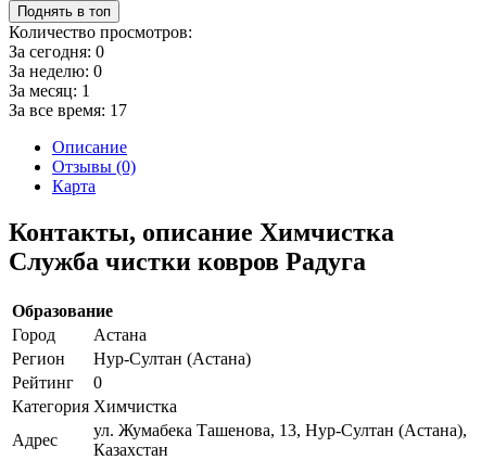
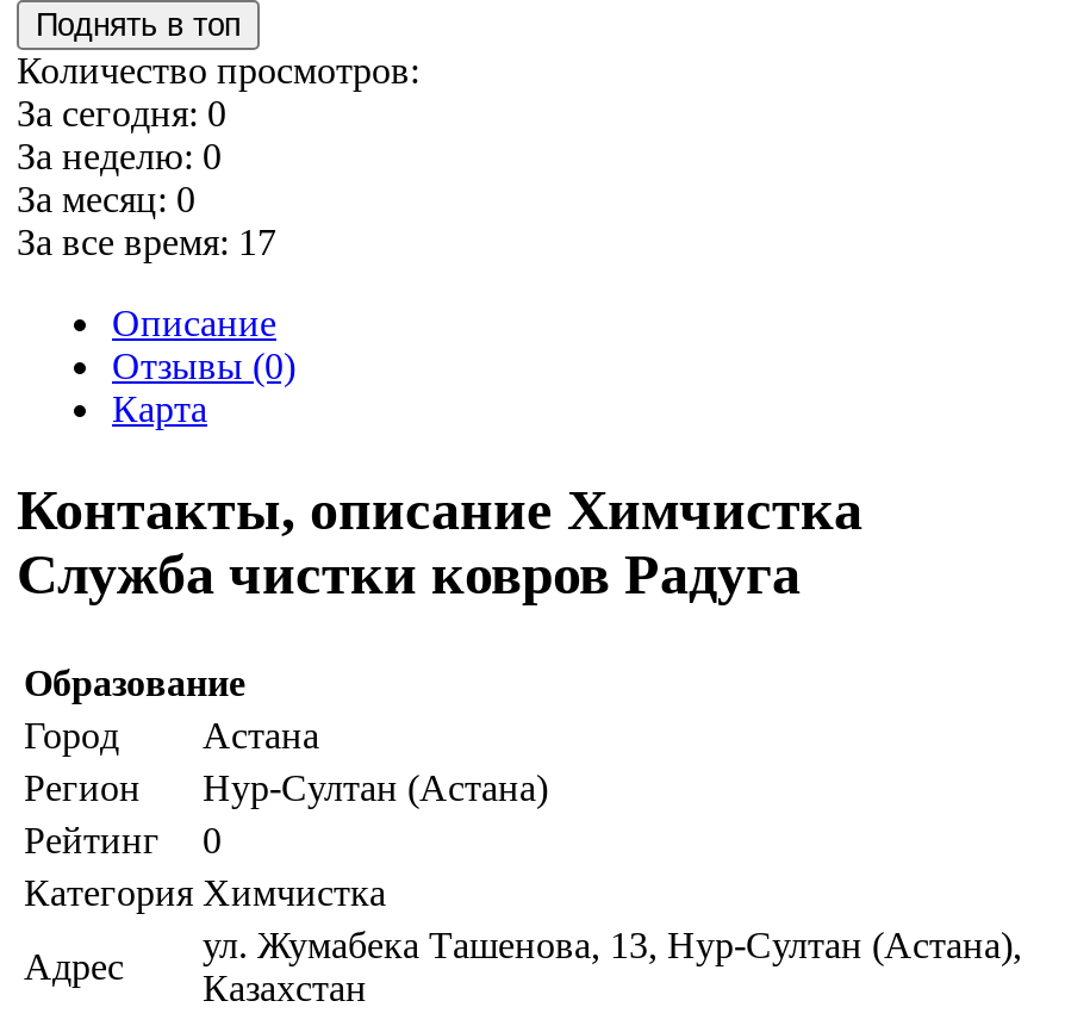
[9,81,90,100] За месяц: 1 -> [17,178,195,219] За месяц: 0

